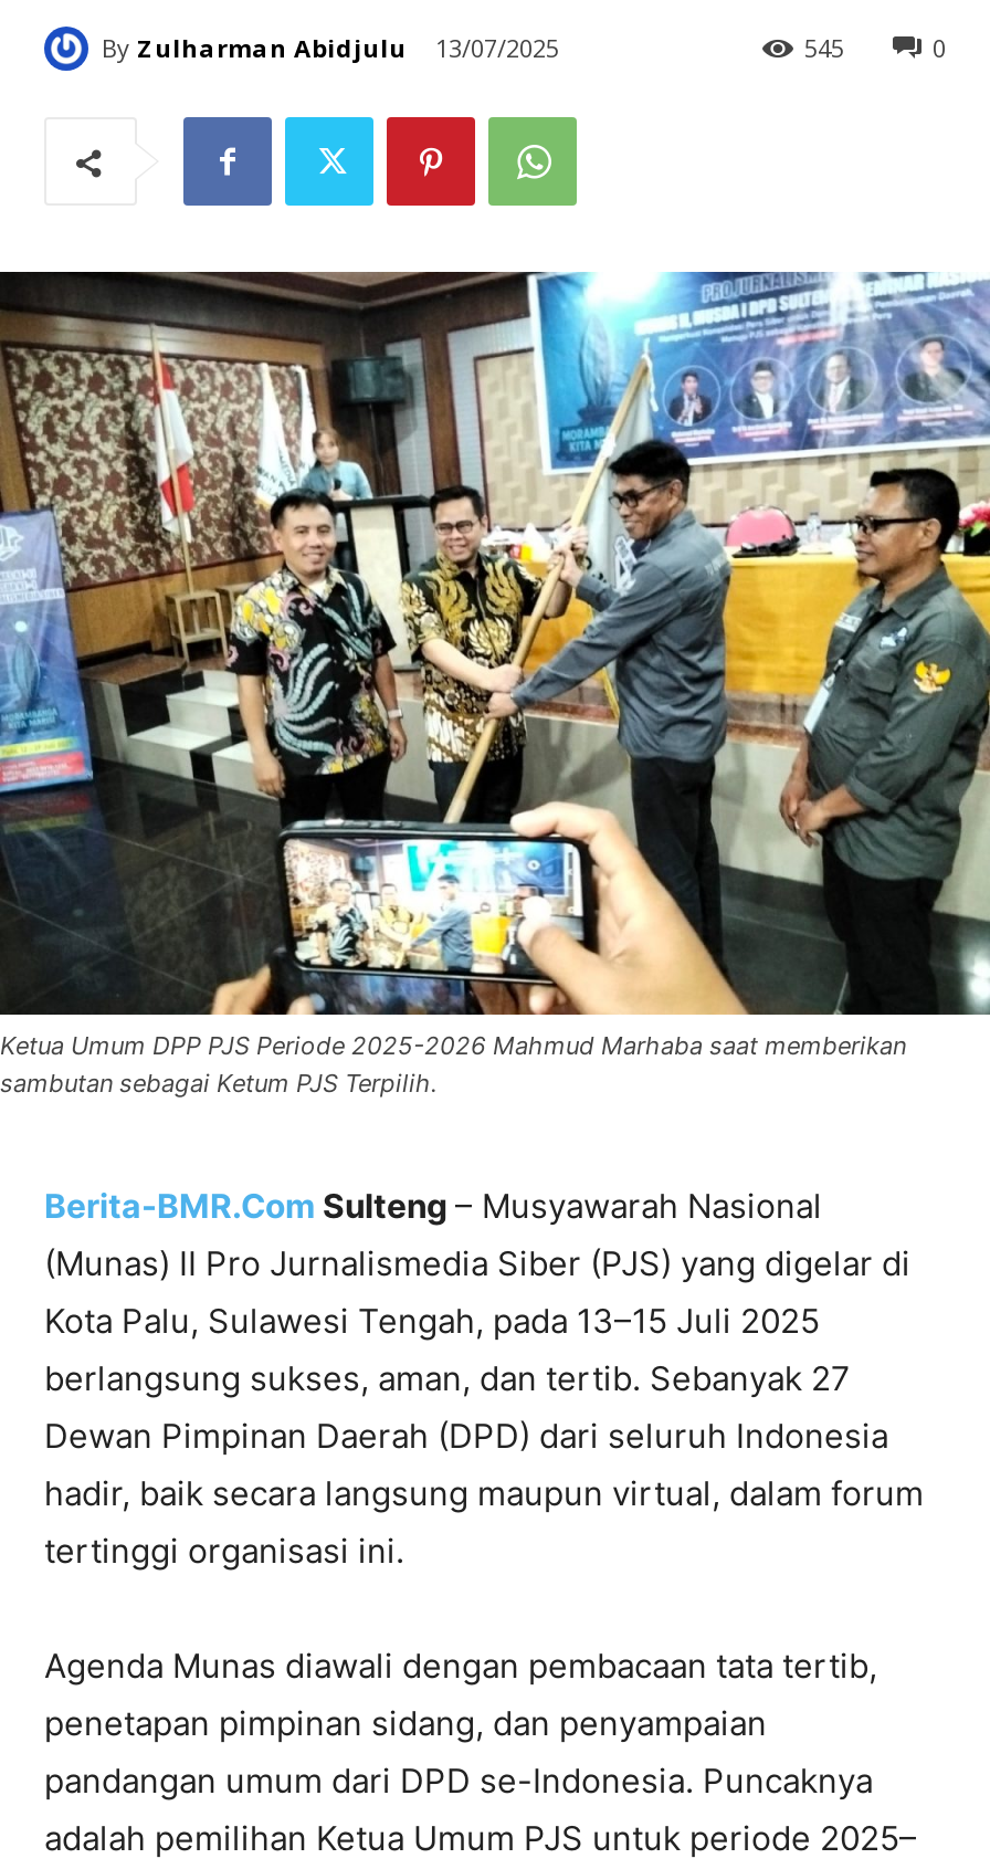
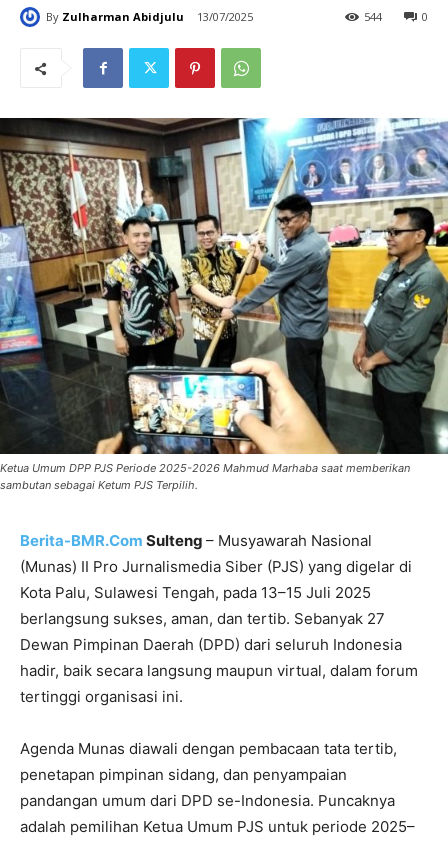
[804,32,844,65] 545 -> [364,9,382,24] 544

